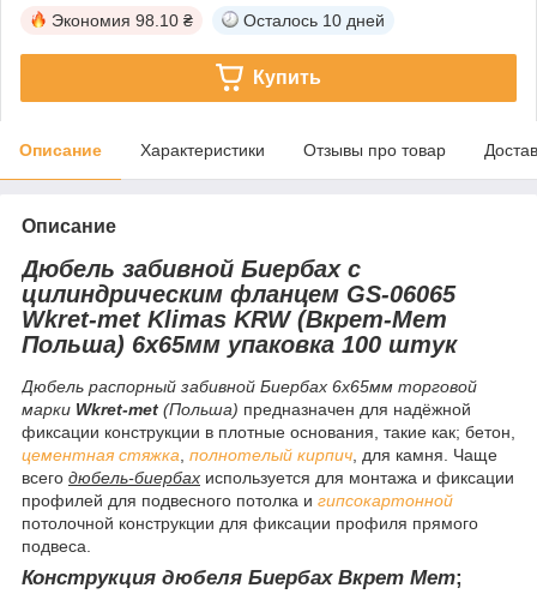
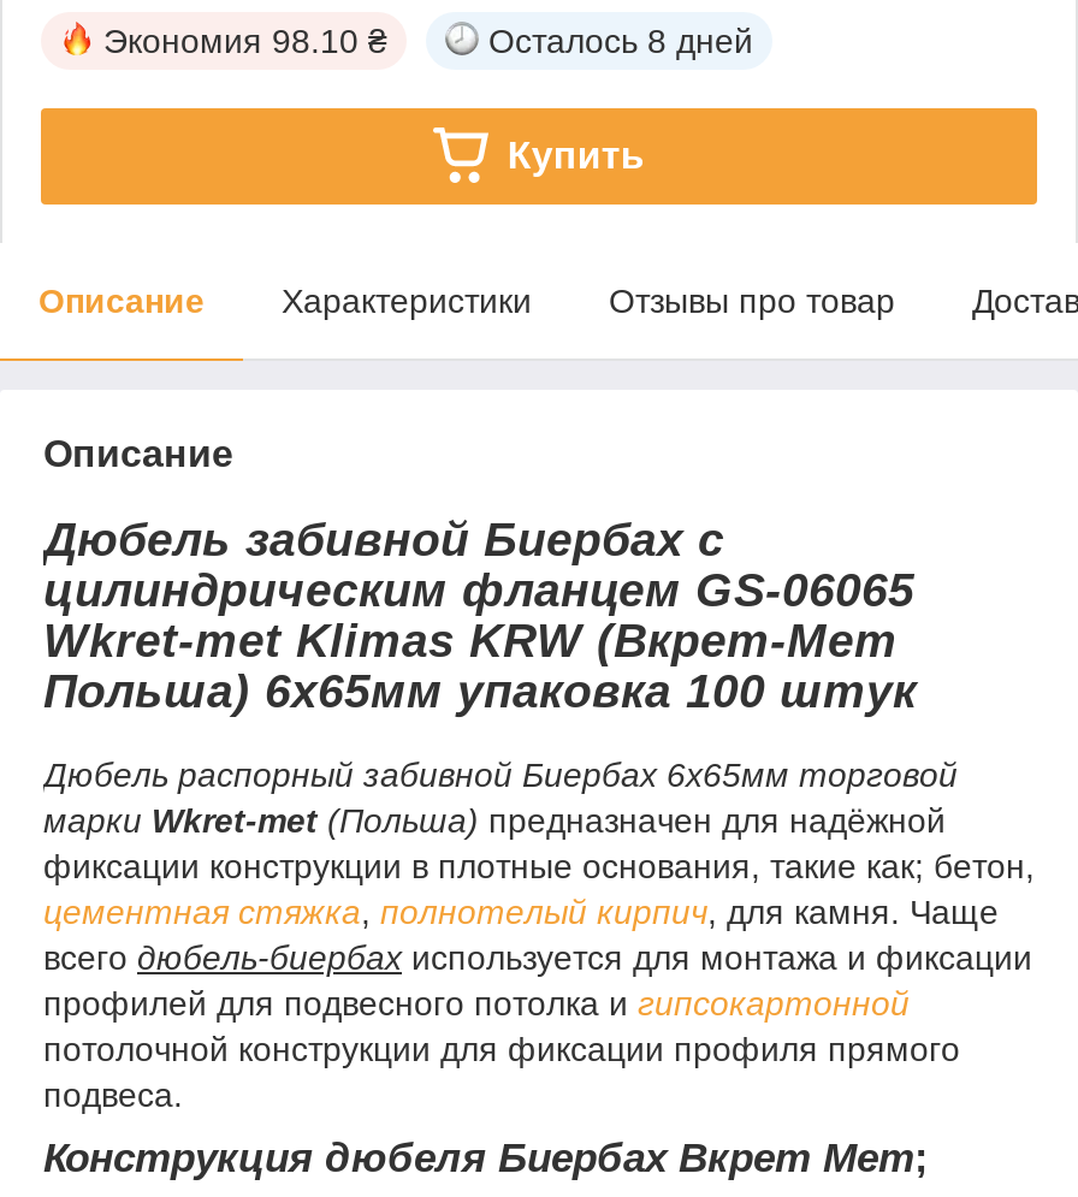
[243,11,385,30] Осталось 10 дней -> [488,21,753,60] Осталось 8 дней

